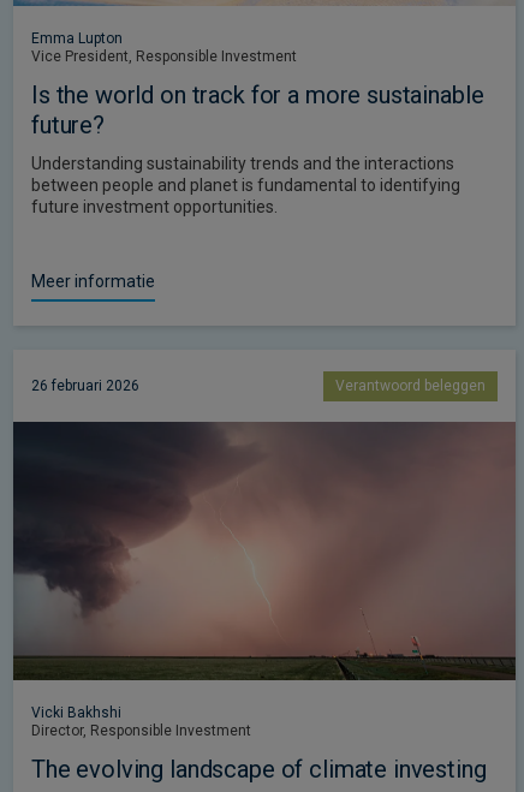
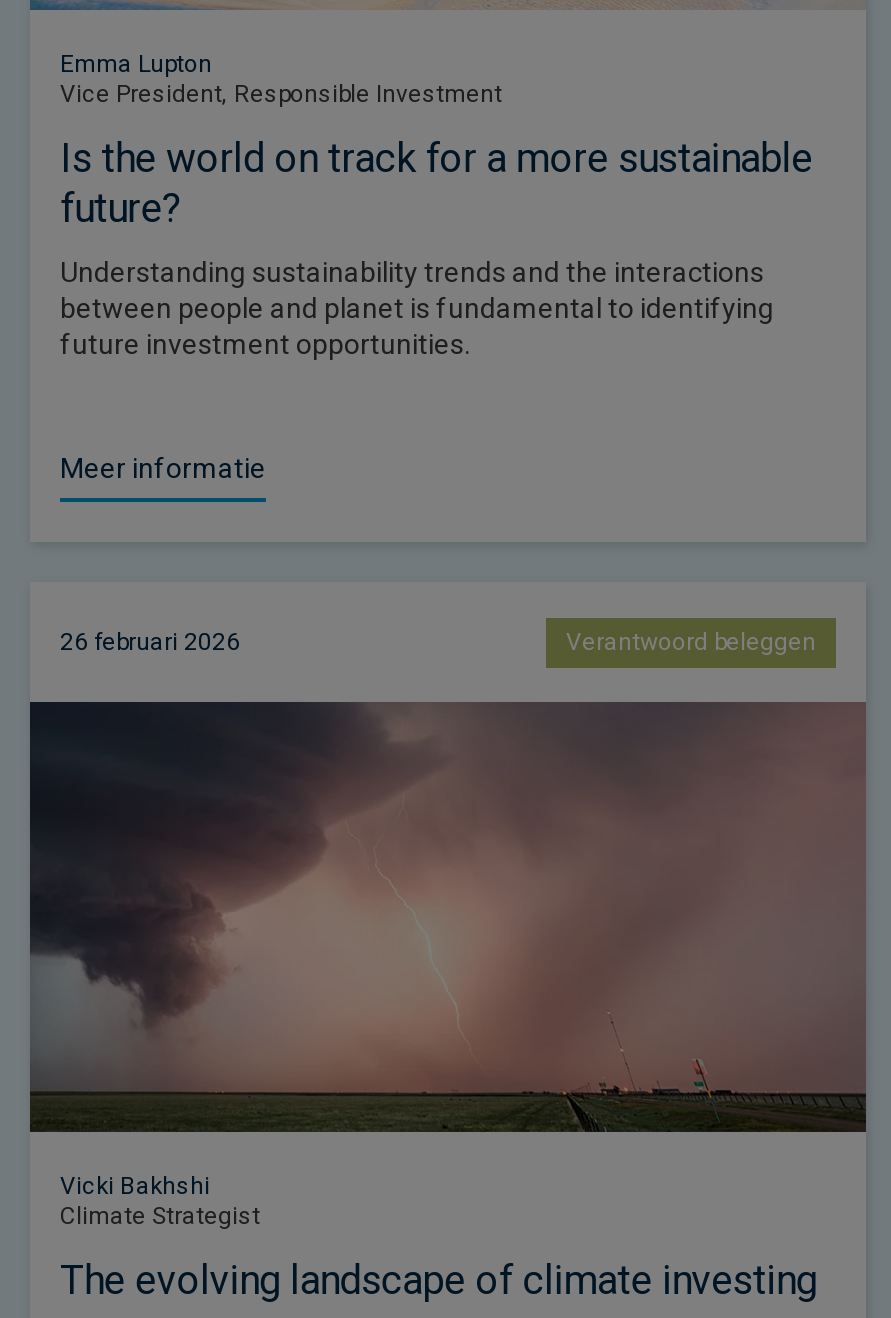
[31,722,251,739] Director, Responsible Investment -> [60,1202,260,1230] Climate Strategist

